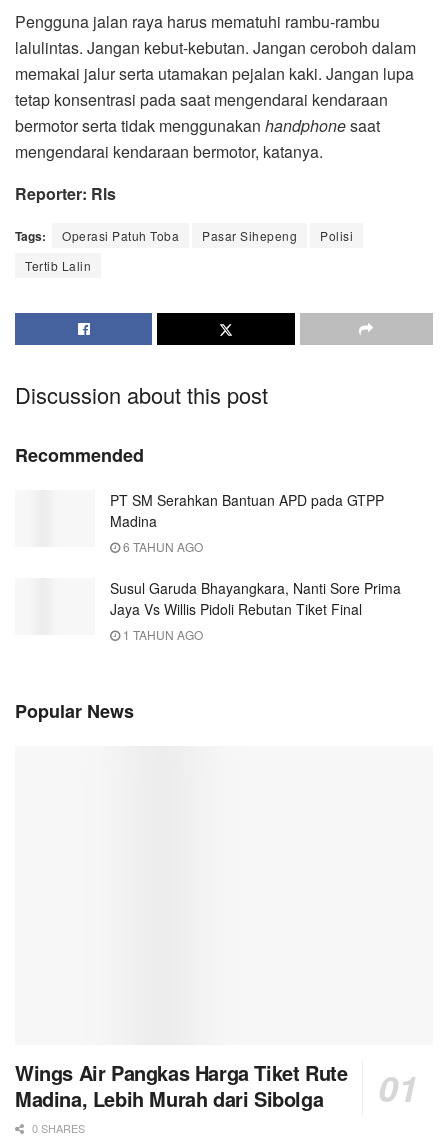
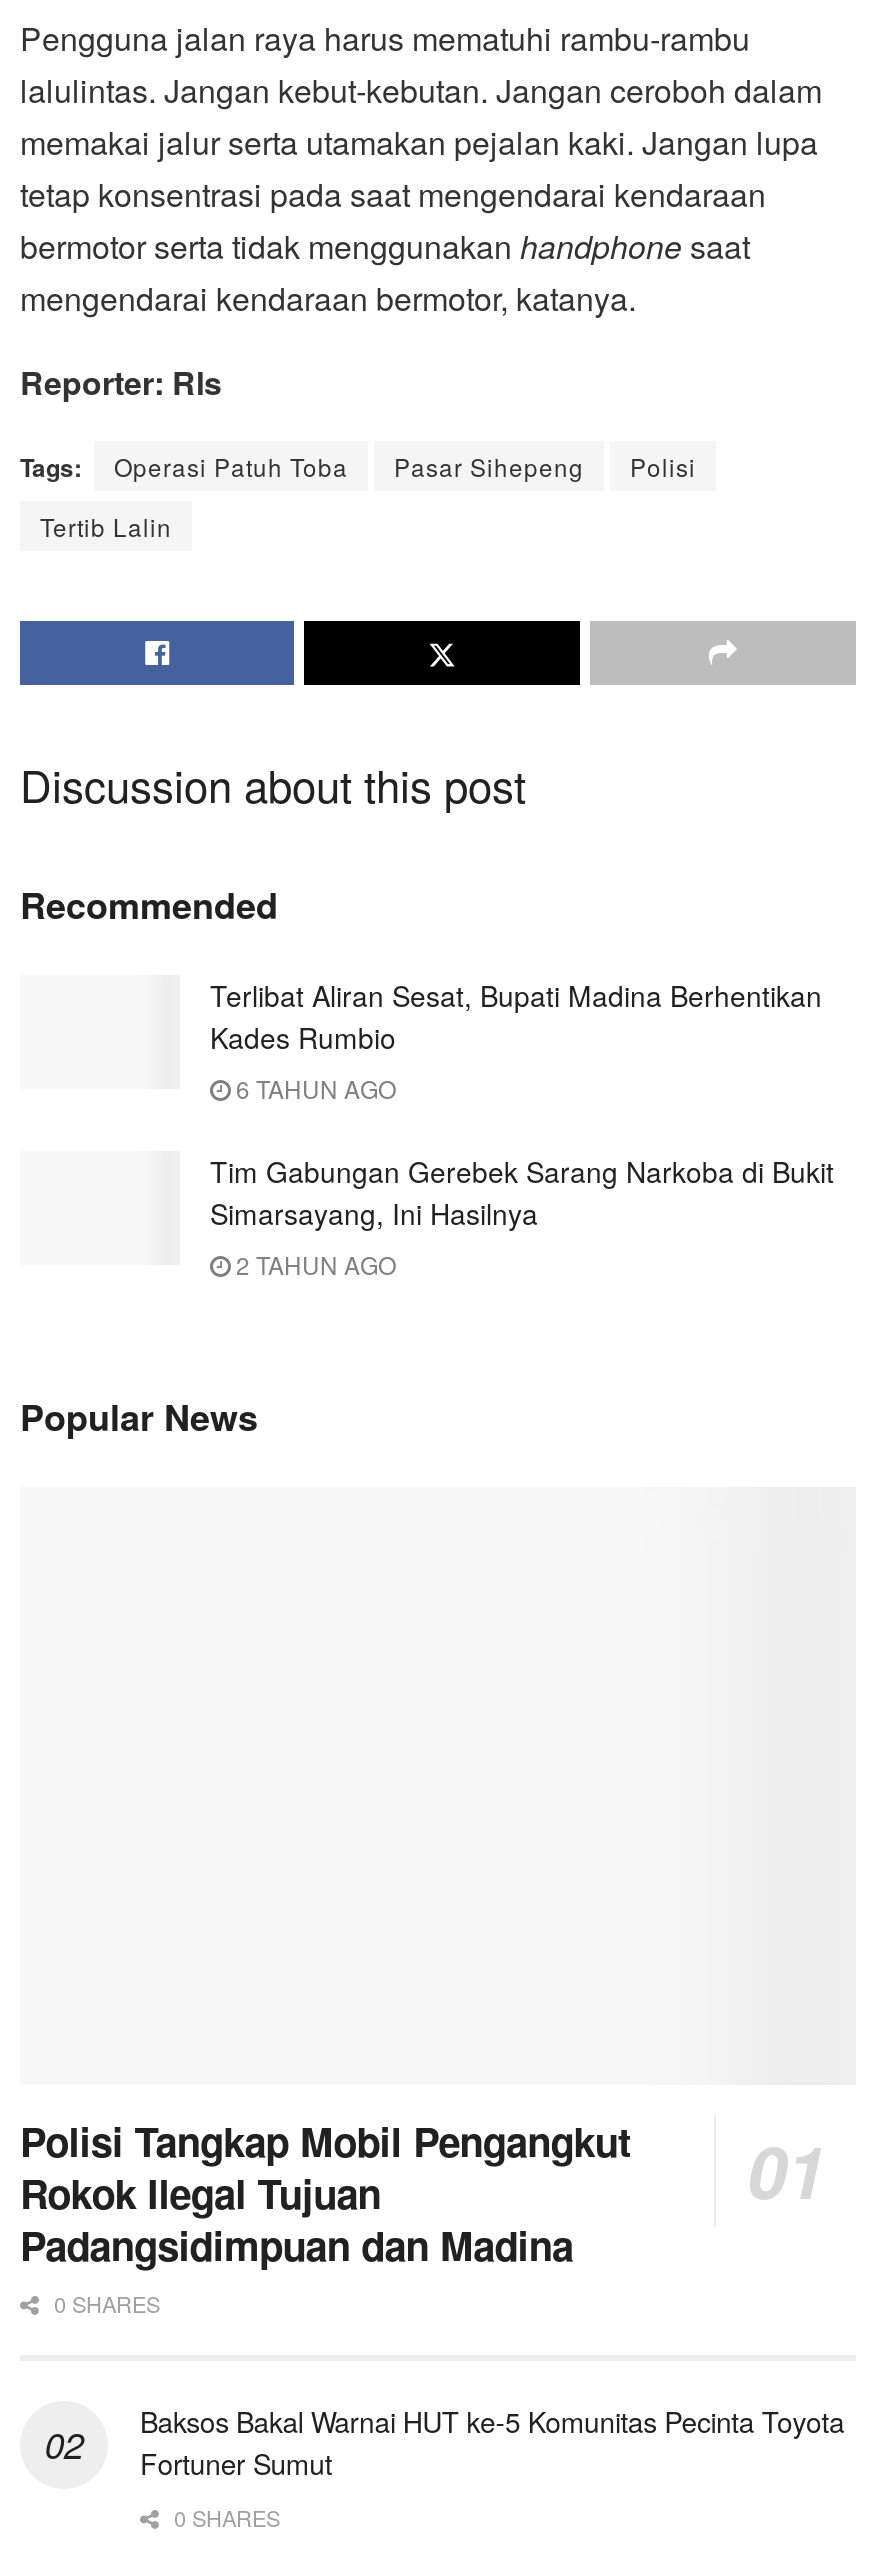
[110,490,384,531] PT SM Serahkan Bantuan APD pada GTPP | Madina -> [210,974,822,1056] Terlibat Aliran Sesat, Bupati Madina Berhentikan | Kades Rumbio
[110,578,401,643] Susul Garuda Bhayangkara, Nanti Sore Prima | Jaya Vs Willis Pidoli Rebutan Tiket Final | 1 TAHUN AGO -> [210,1150,834,1280] Tim Gabungan Gerebek Sarang Narkoba di Bukit | Simarsayang, Ini Hasilnya | 2 TAHUN AGO
[15,1058,347,1113] Wings Air Pangkas Harga Tiket Rute | Madina, Lebih Murah dari Sibolga -> [20,2110,844,2482] Polisi Tangkap Mobil Pengangkut | Rokok Ilegal Tujuan | Padangsidimpuan dan Madina | 0 SHARES | Baksos Bakal Warnai HUT ke-5 Komunitas Pecinta Toyota | Fortuner Sumut

